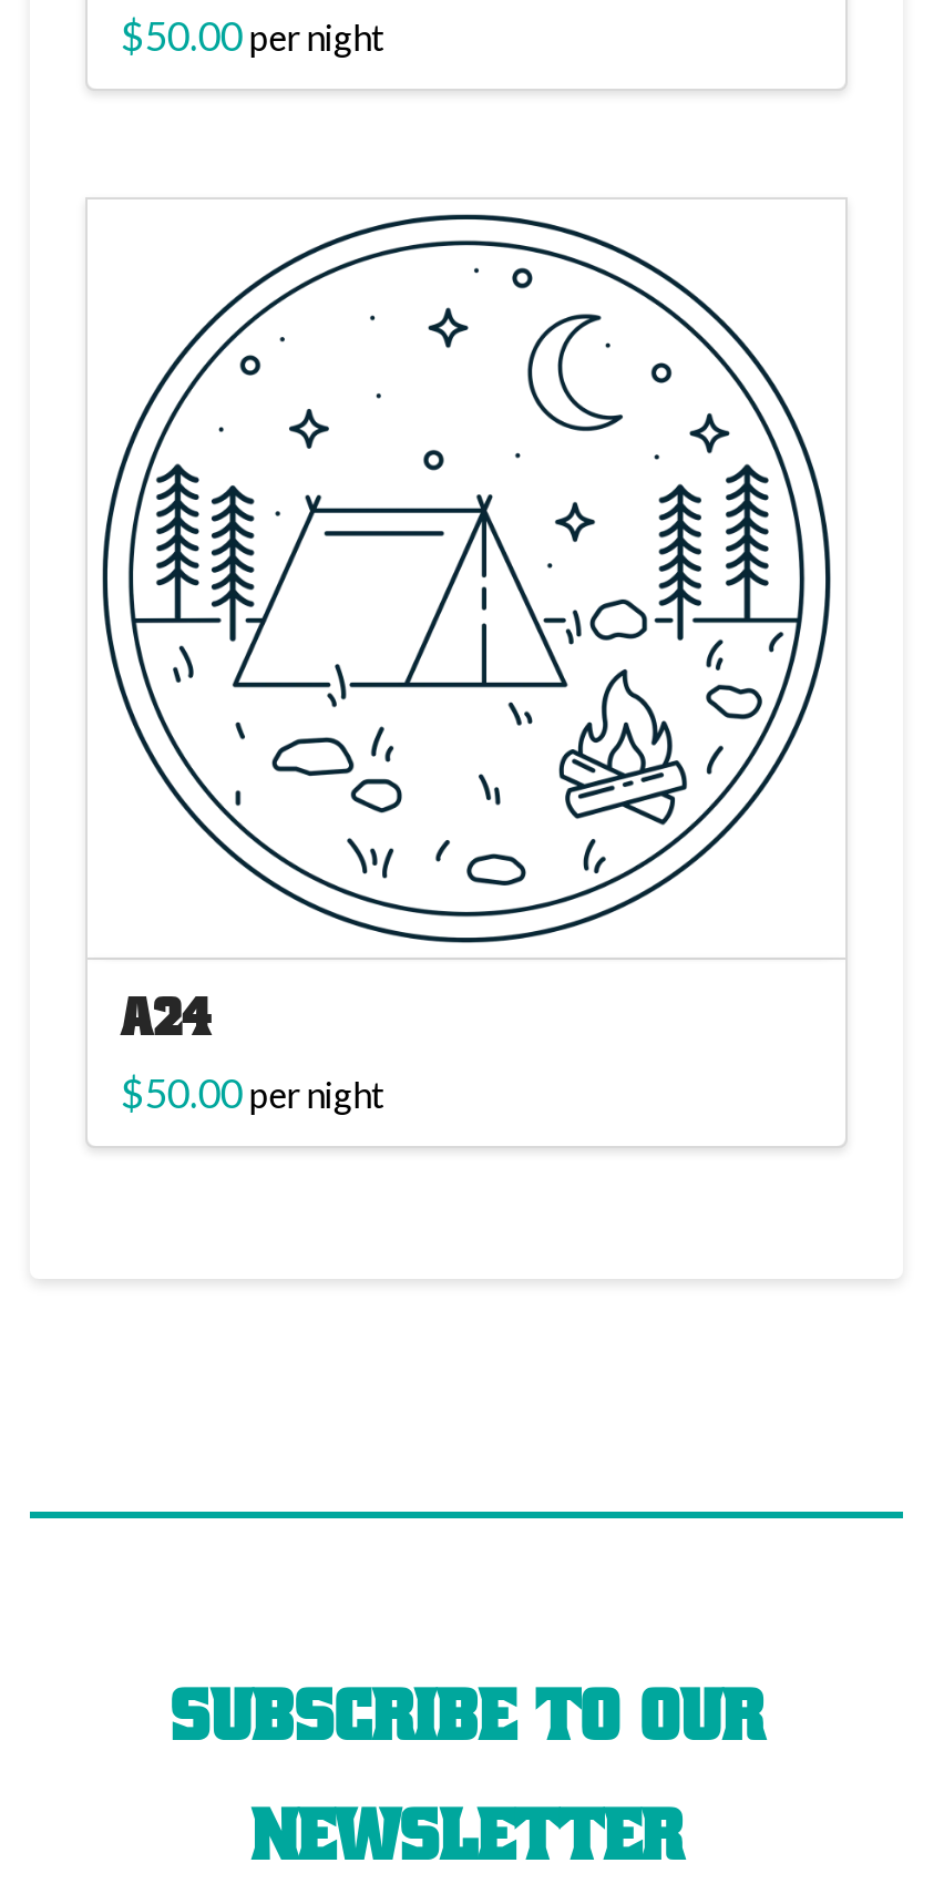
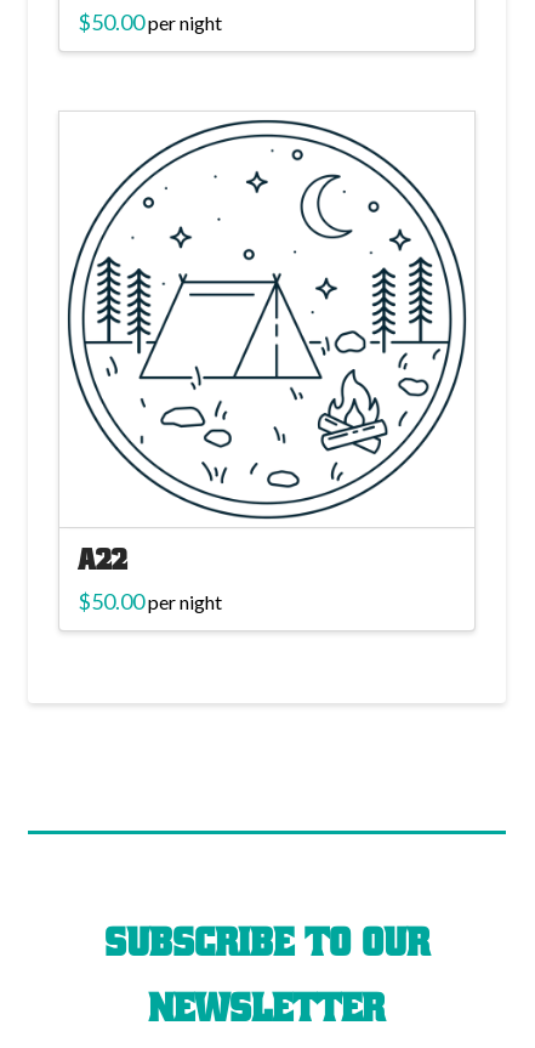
[121,991,210,1049] A24 -> [78,546,127,577] A22

